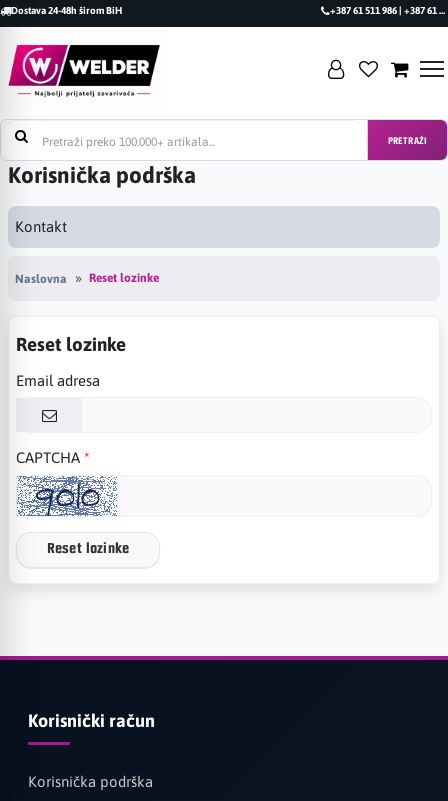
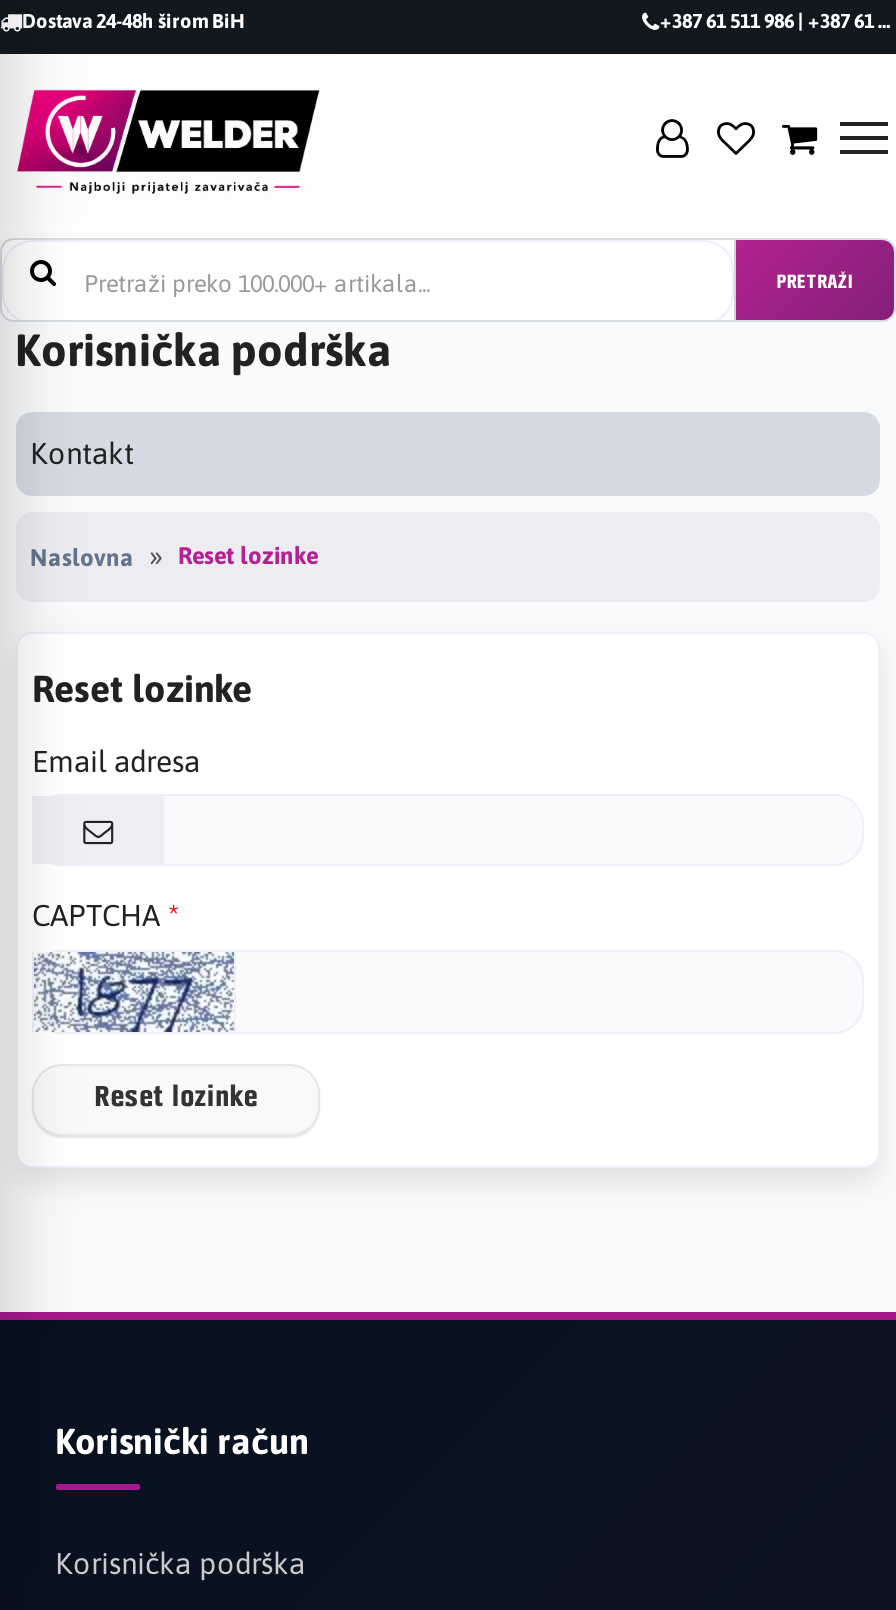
[18,476,116,516] [image] -> [38,952,234,1032] [image]

